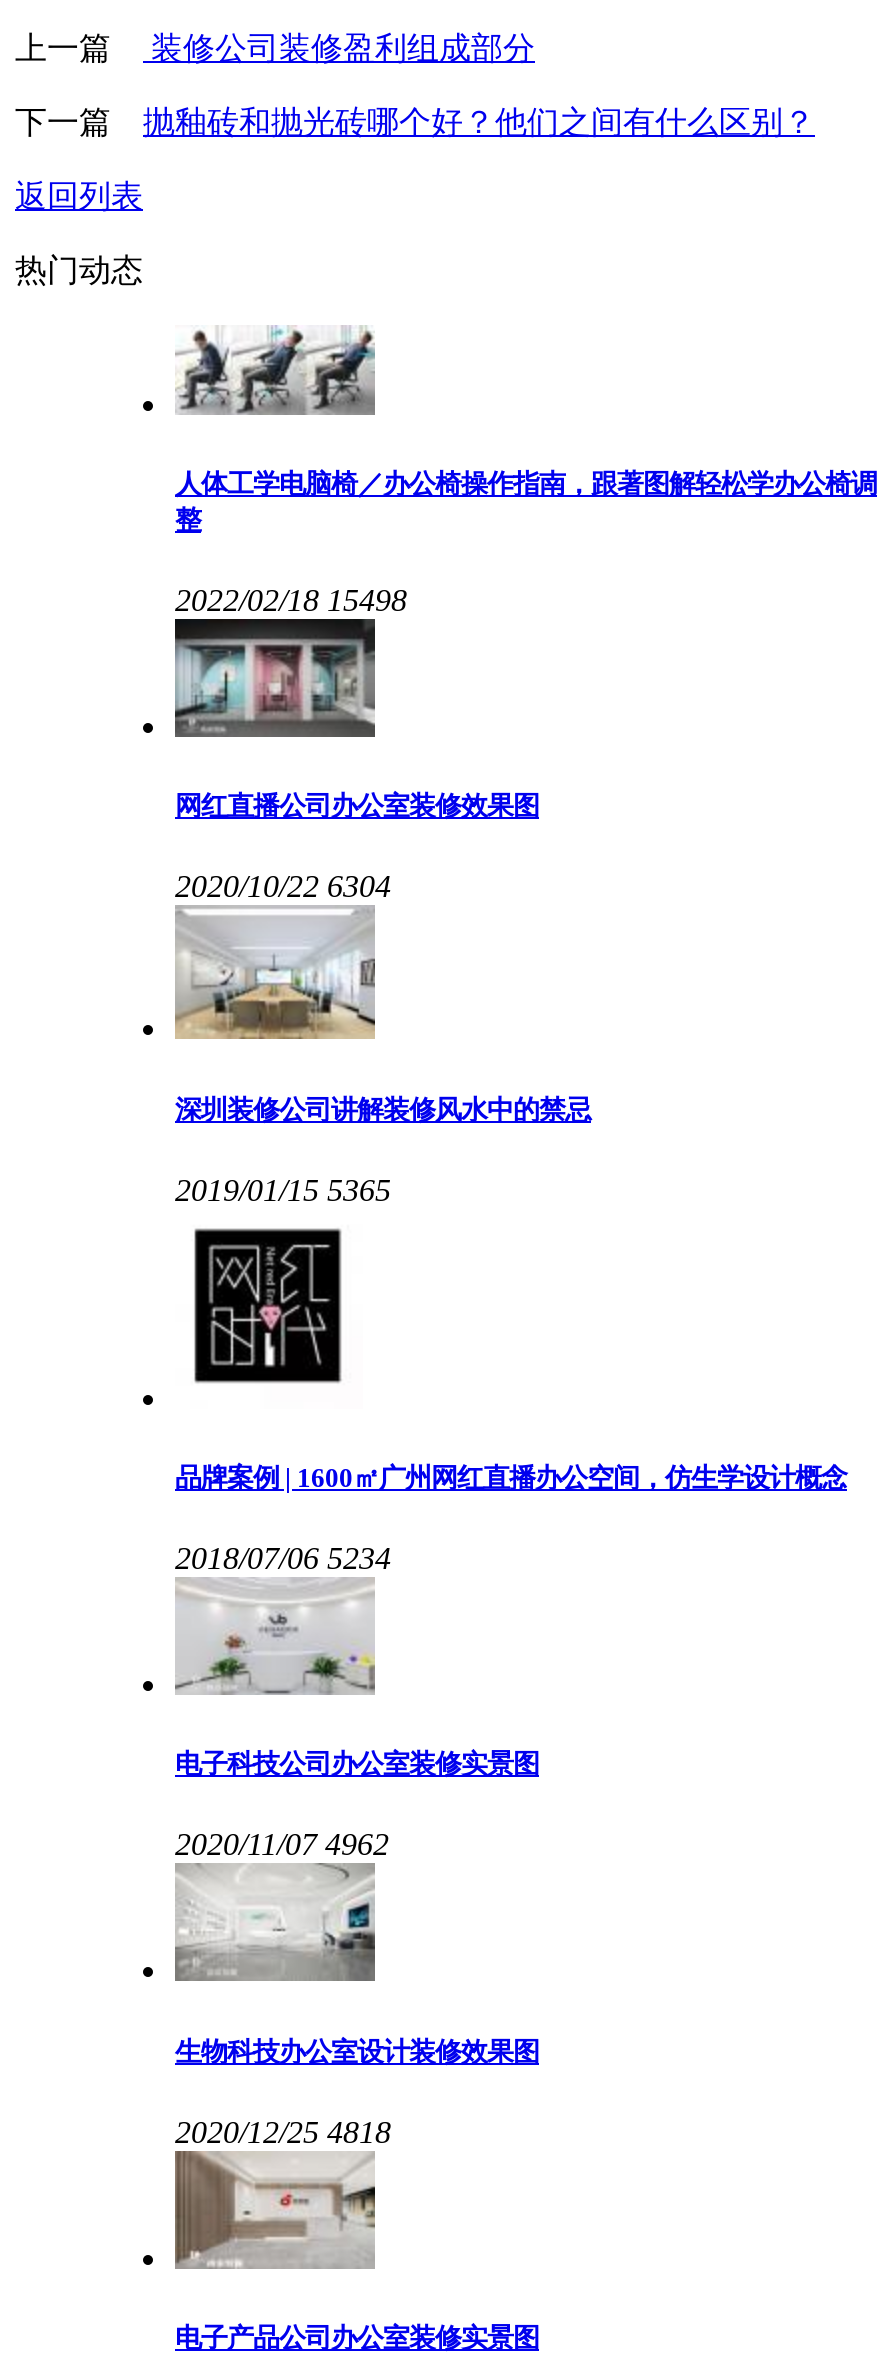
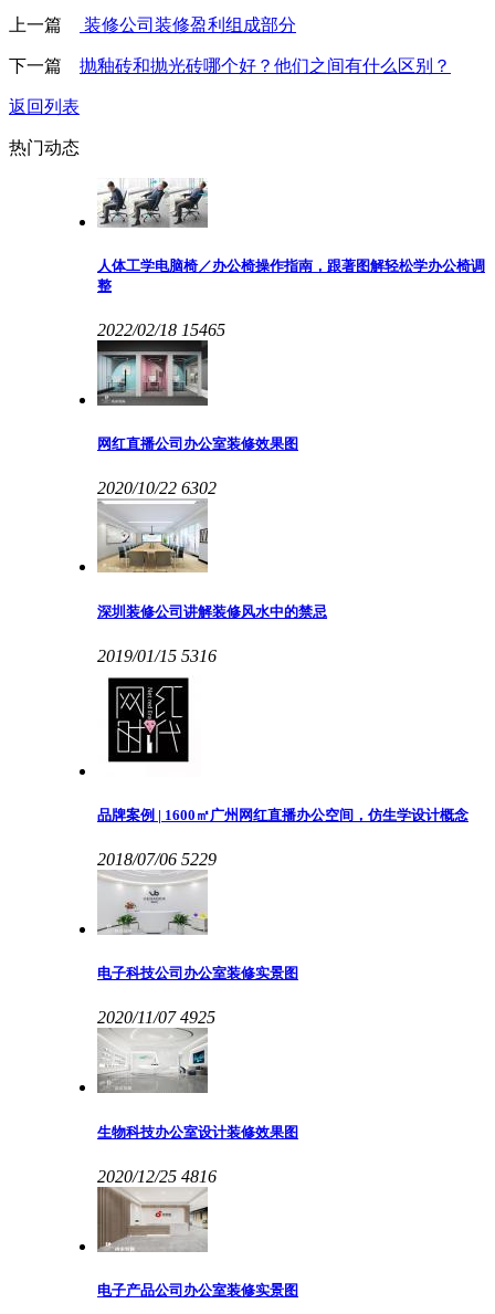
[175,583,407,617] 2022/02/18 15498 -> [97,321,225,339] 2022/02/18 15465
[175,870,391,904] 2020/10/22 6304 -> [97,479,217,498] 2020/10/22 6302
[175,1173,391,1207] 2019/01/15 5365 -> [97,646,217,665] 2019/01/15 5316
[175,1541,391,1575] 2018/07/06 5234 -> [97,850,217,869] 2018/07/06 5229
[175,1828,389,1862] 2020/11/07 4962 -> [97,1008,215,1027] 2020/11/07 4925
[175,2115,391,2149] 2020/12/25 4818 -> [97,1167,217,1186] 2020/12/25 4816

